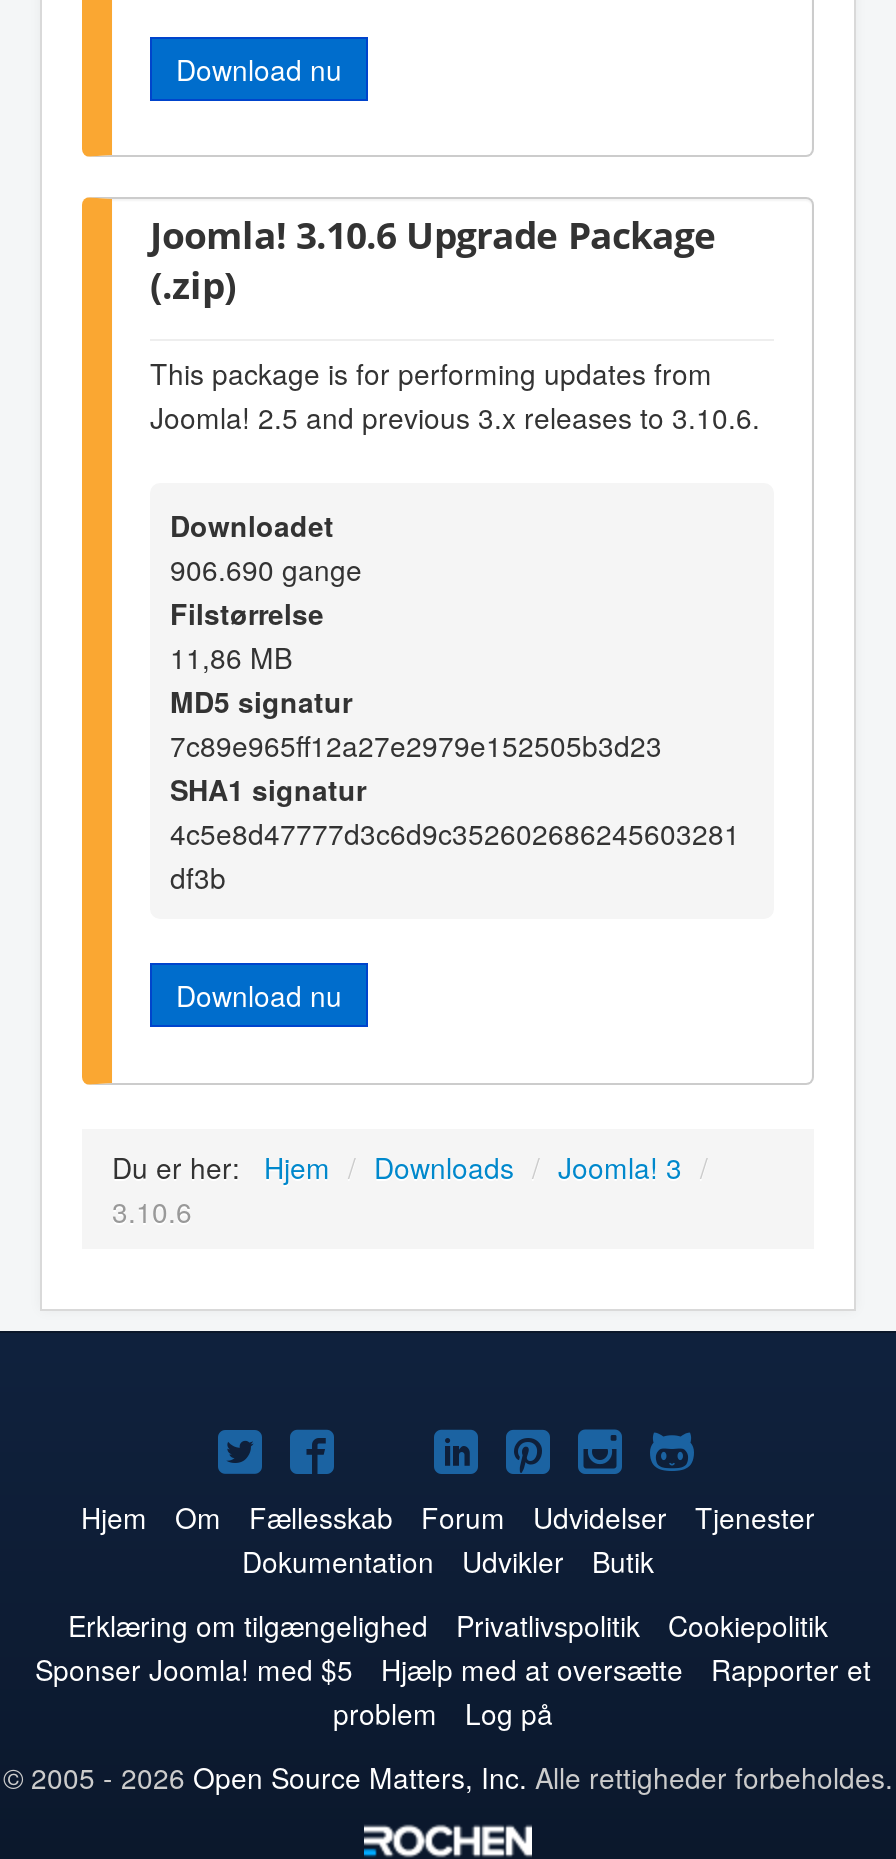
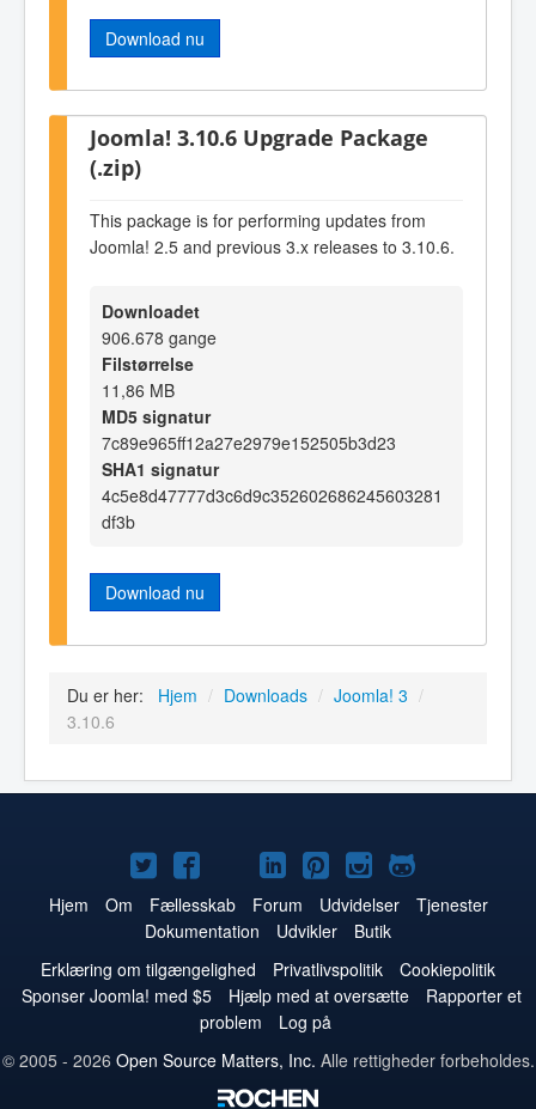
[170,550,362,590] 906.690 gange -> [102,326,217,350] 906.678 gange

